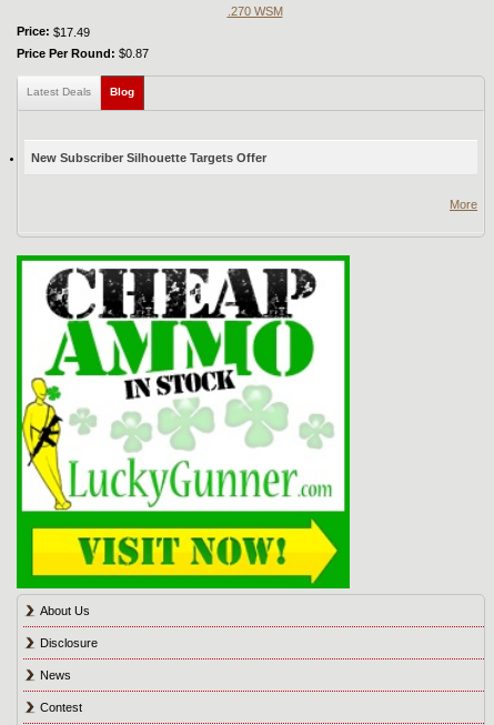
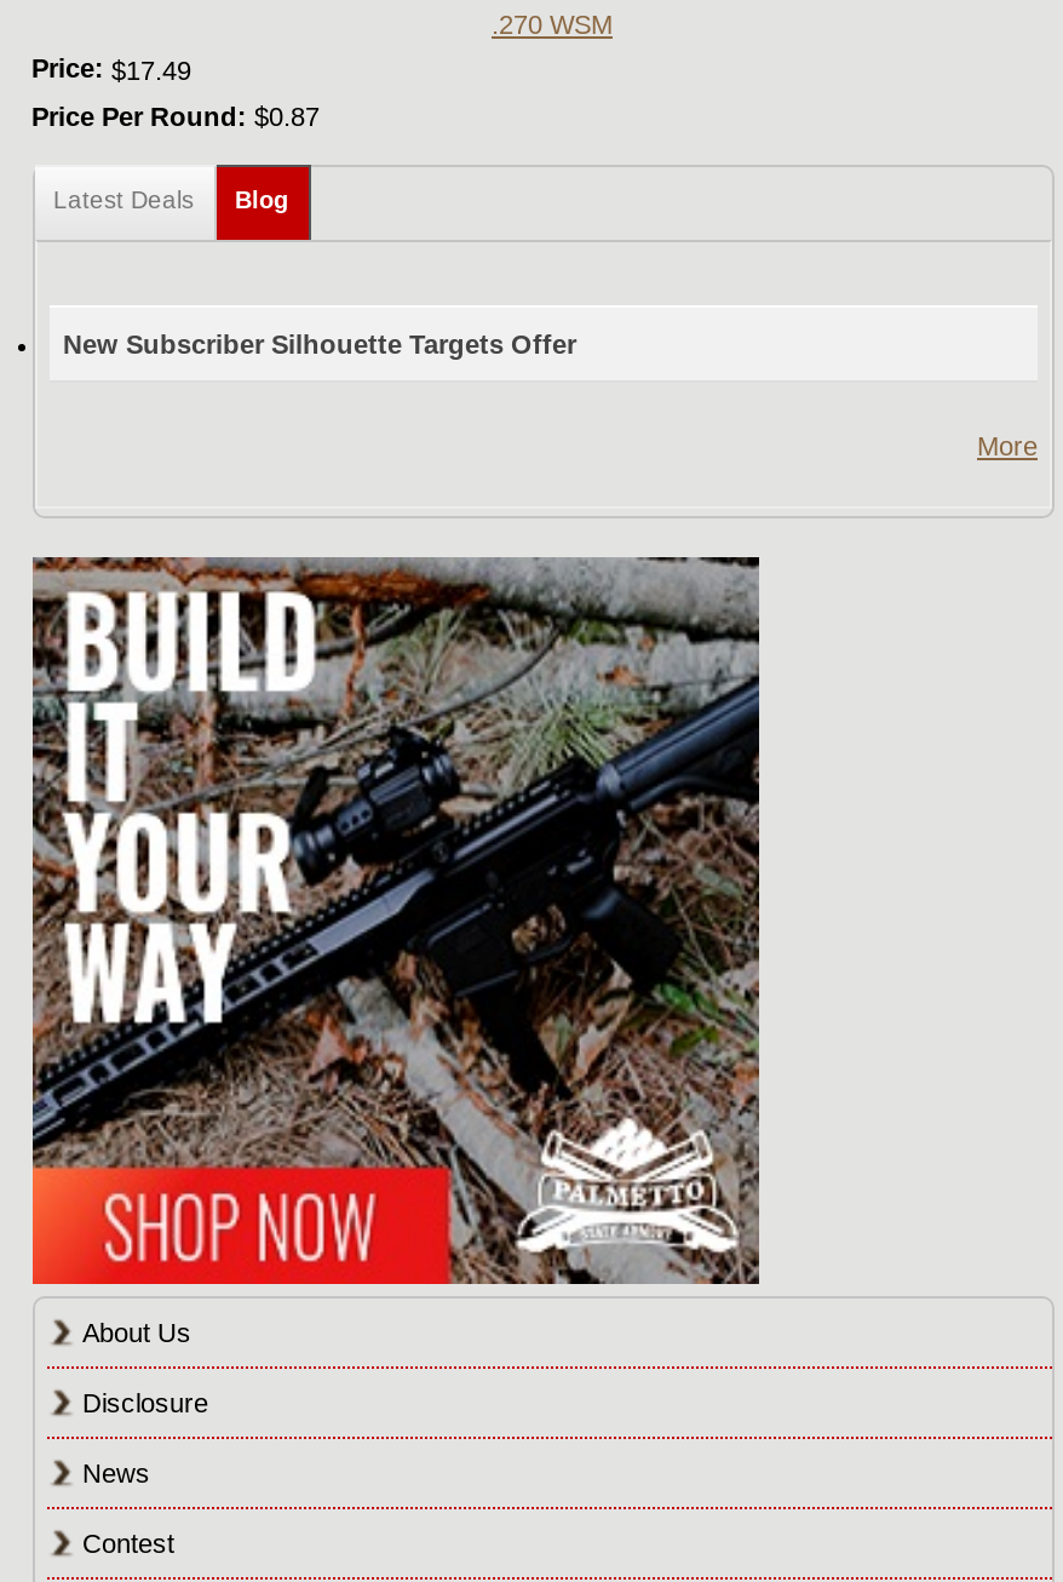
[16,254,351,590] [image] -> [30,555,762,1286] [image]

